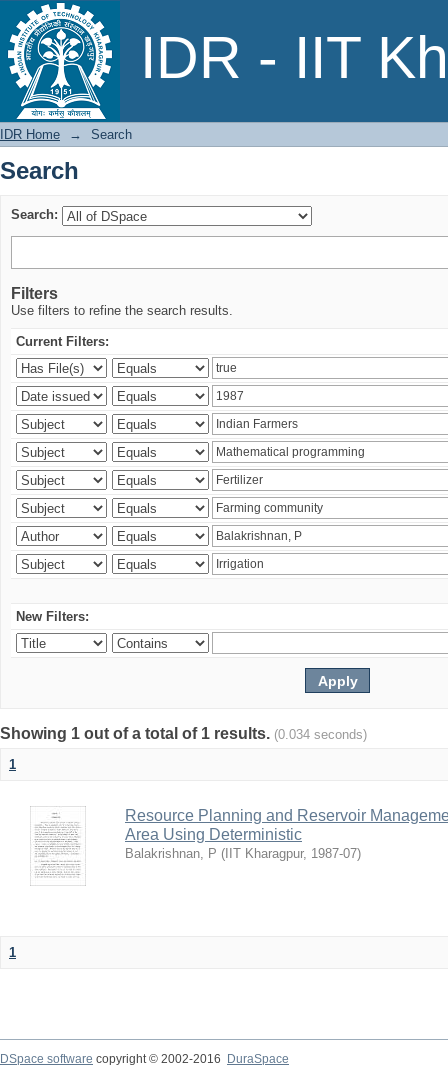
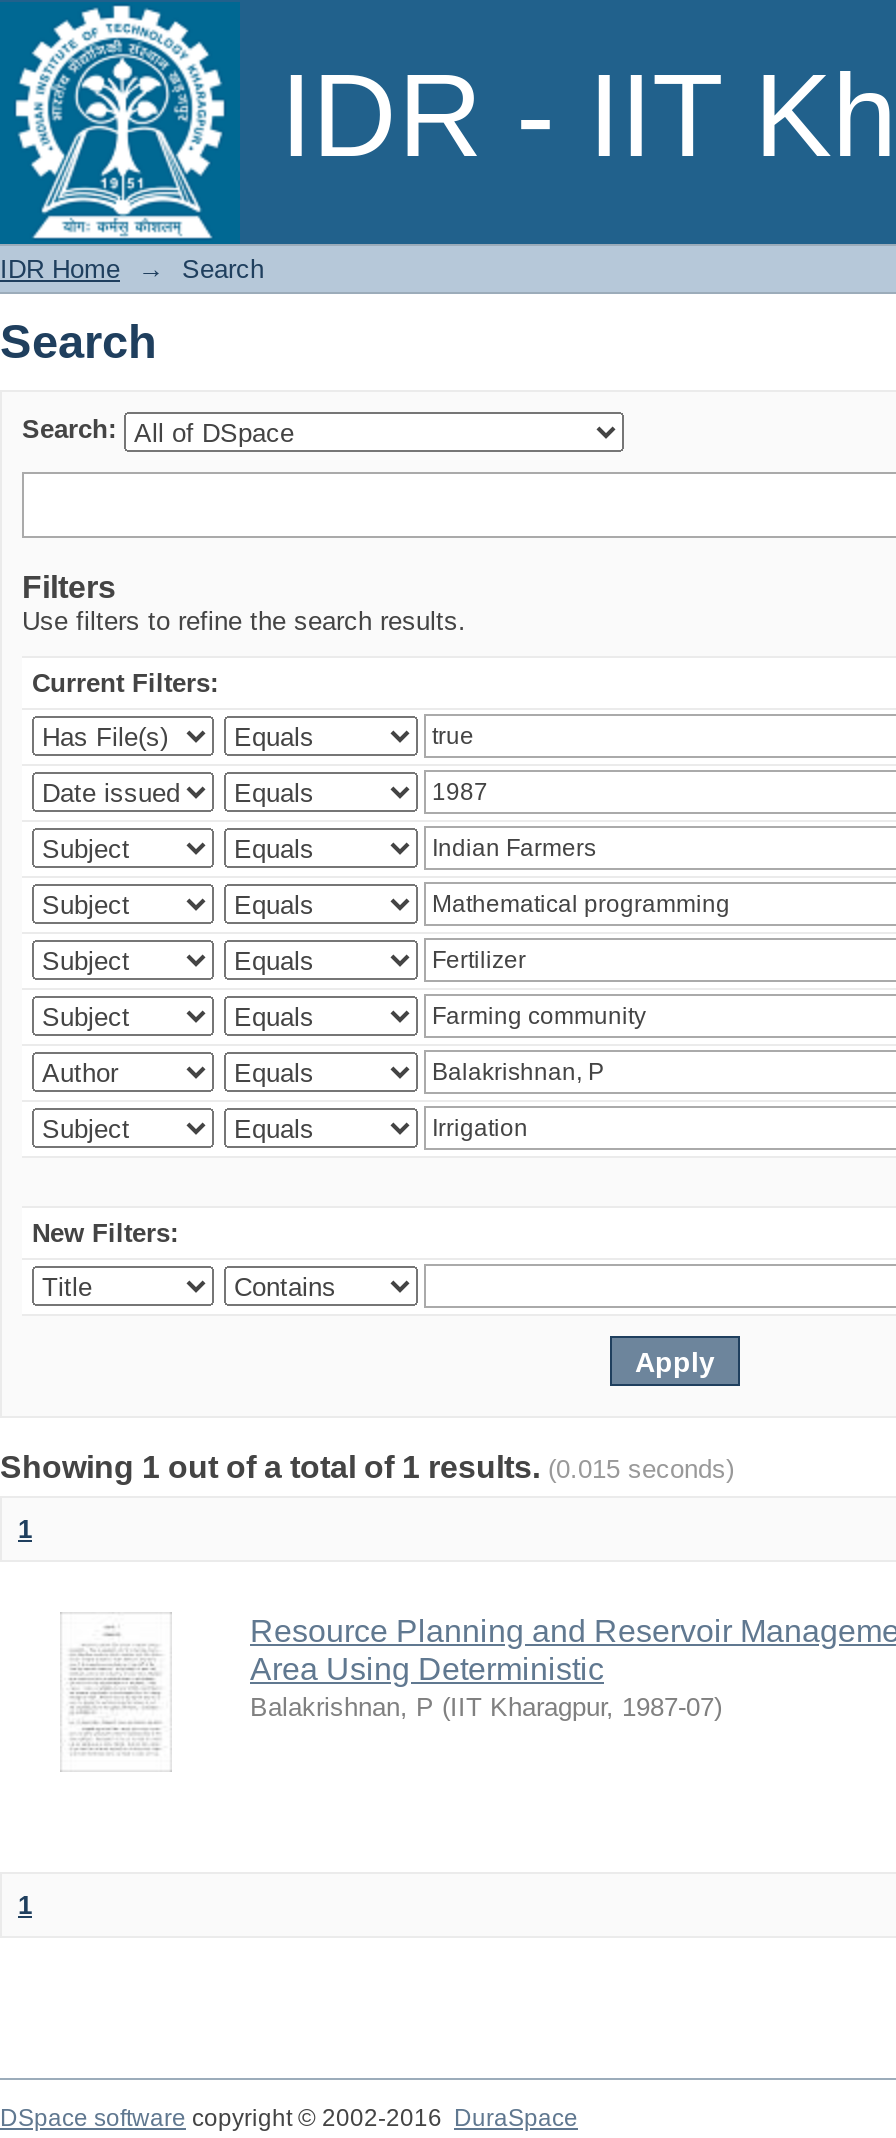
[0,725,367,742] Showing 1 out of a total of 1 results. (0.034 seconds) -> [0,1450,734,1484] Showing 1 out of a total of 1 results. (0.015 seconds)

